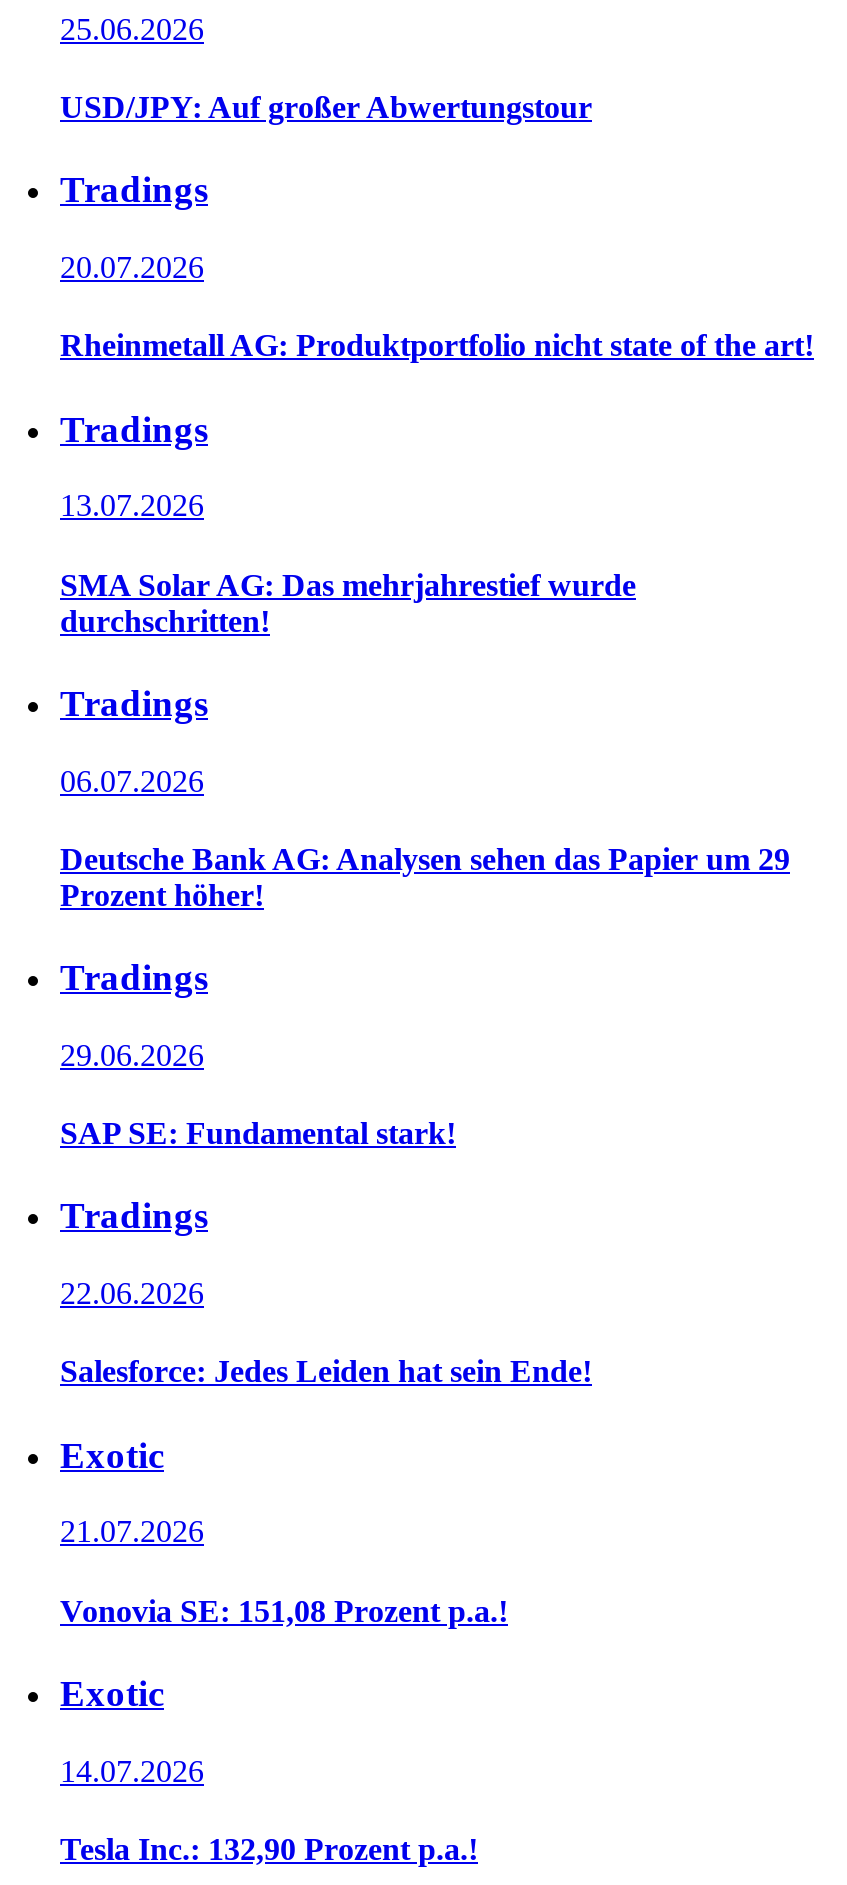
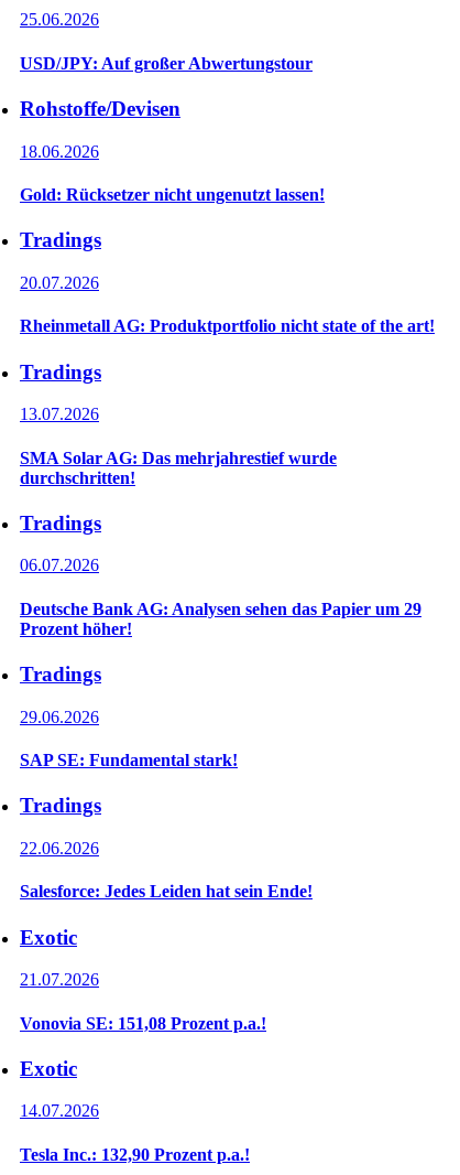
none -> [20,97,325,204] Rohstoffe/Devisen | 18.06.2026 | Gold: Rücksetzer nicht ungenutzt lassen!

